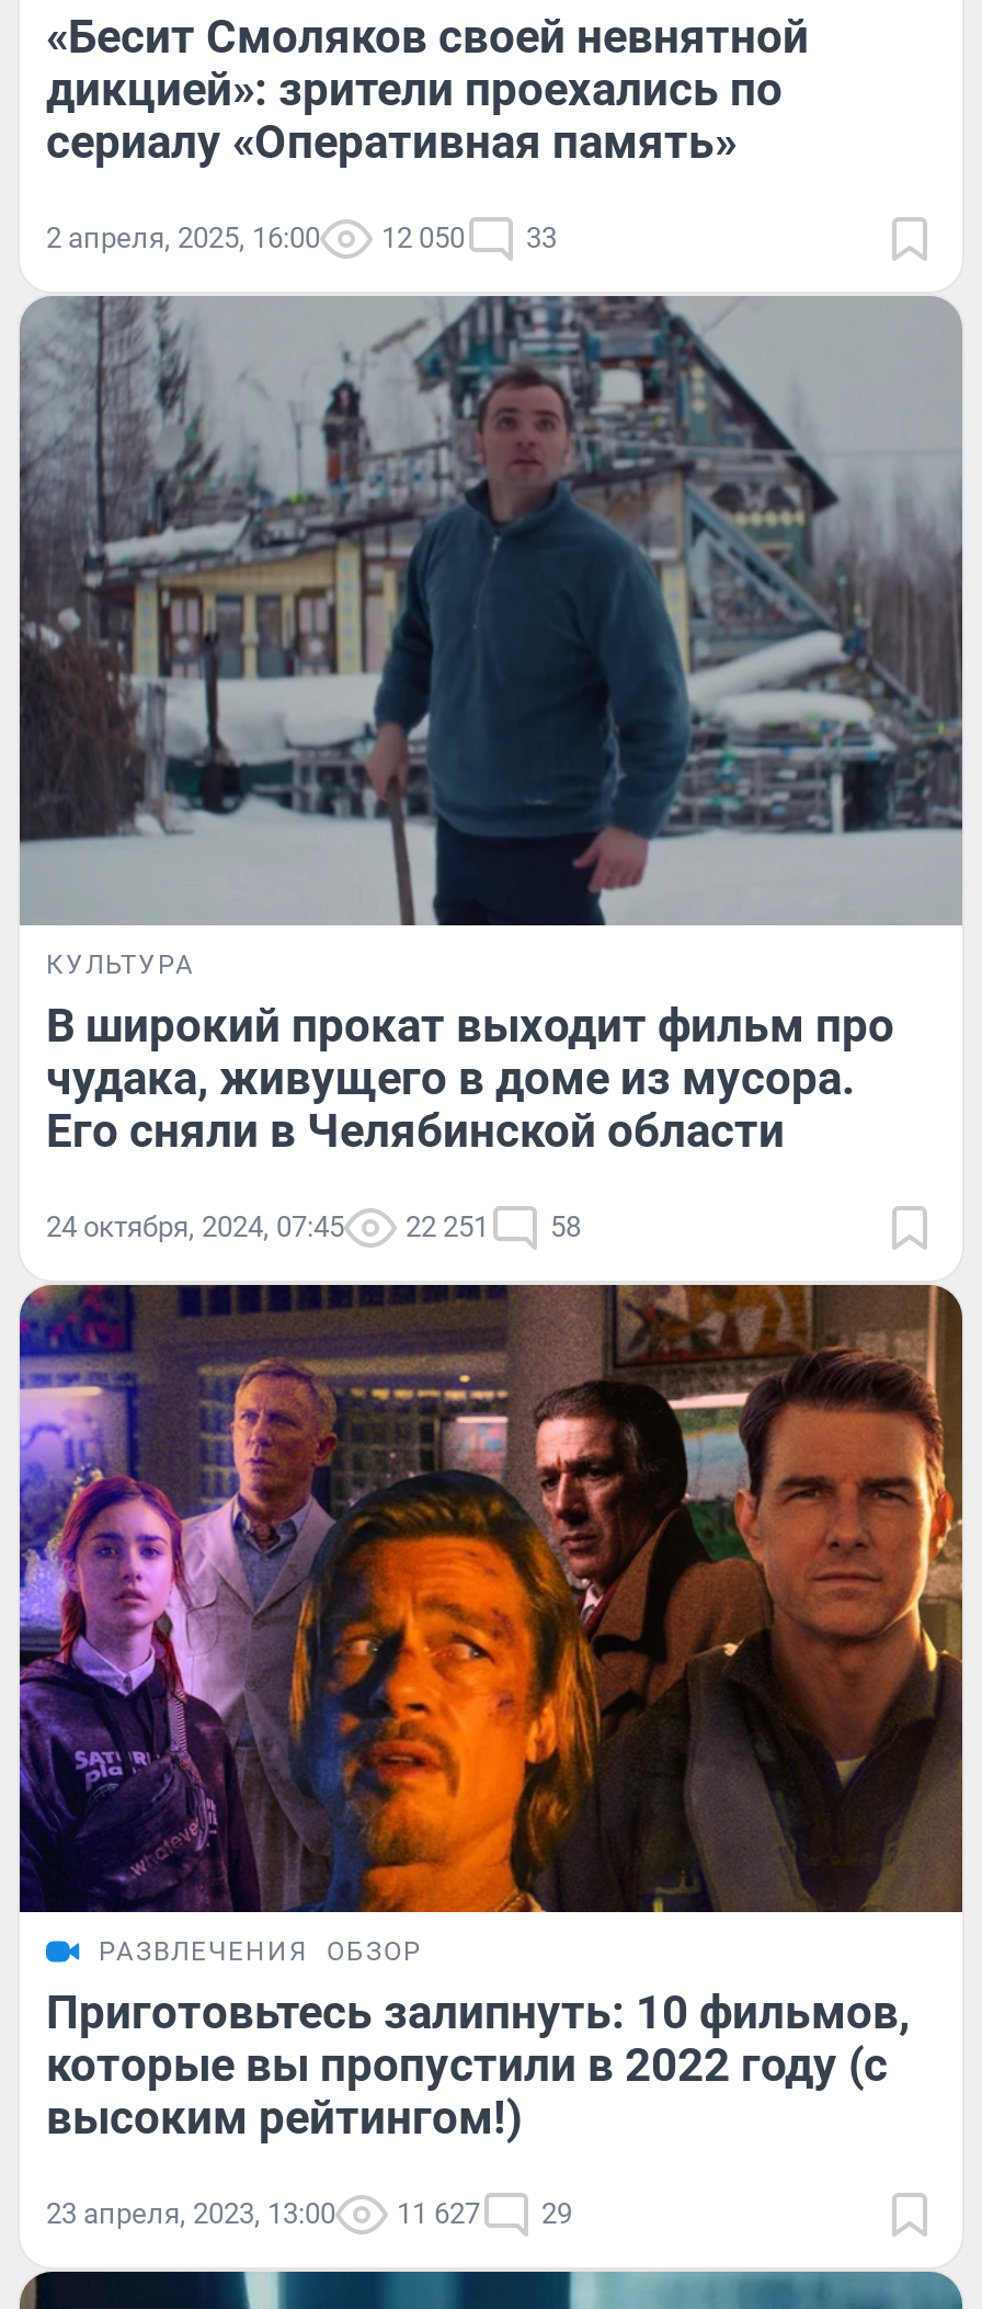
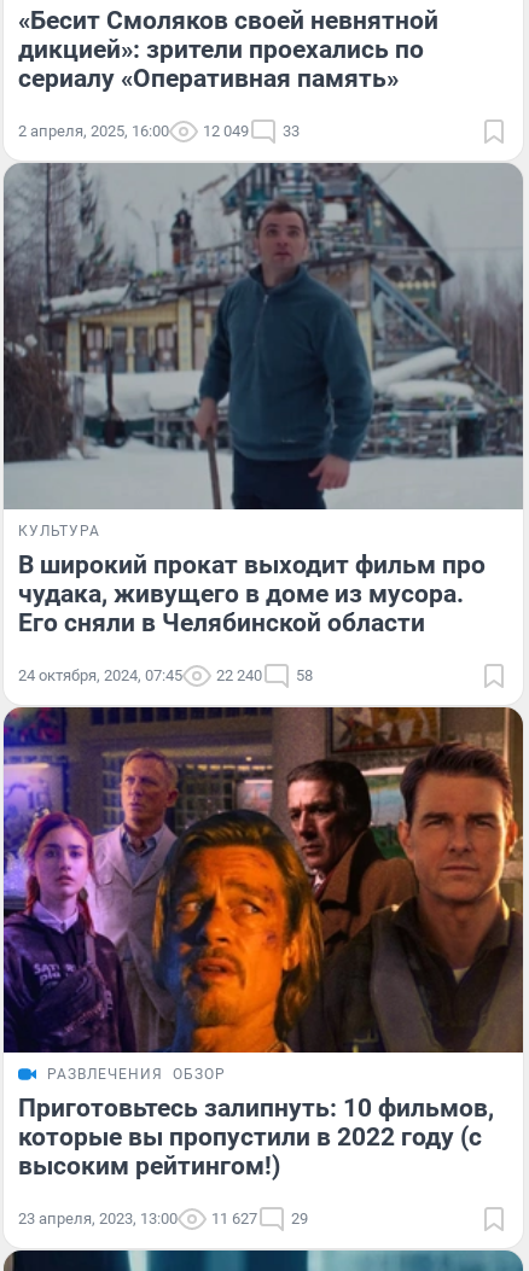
[46,221,557,254] 2 апреля, 2025, 16:00 12 050 33 -> [18,122,300,140] 2 апреля, 2025, 16:00 12 049 33
[46,1210,581,1242] 24 октября, 2024, 07:45 22 251 58 -> [18,666,313,684] 24 октября, 2024, 07:45 22 240 58

